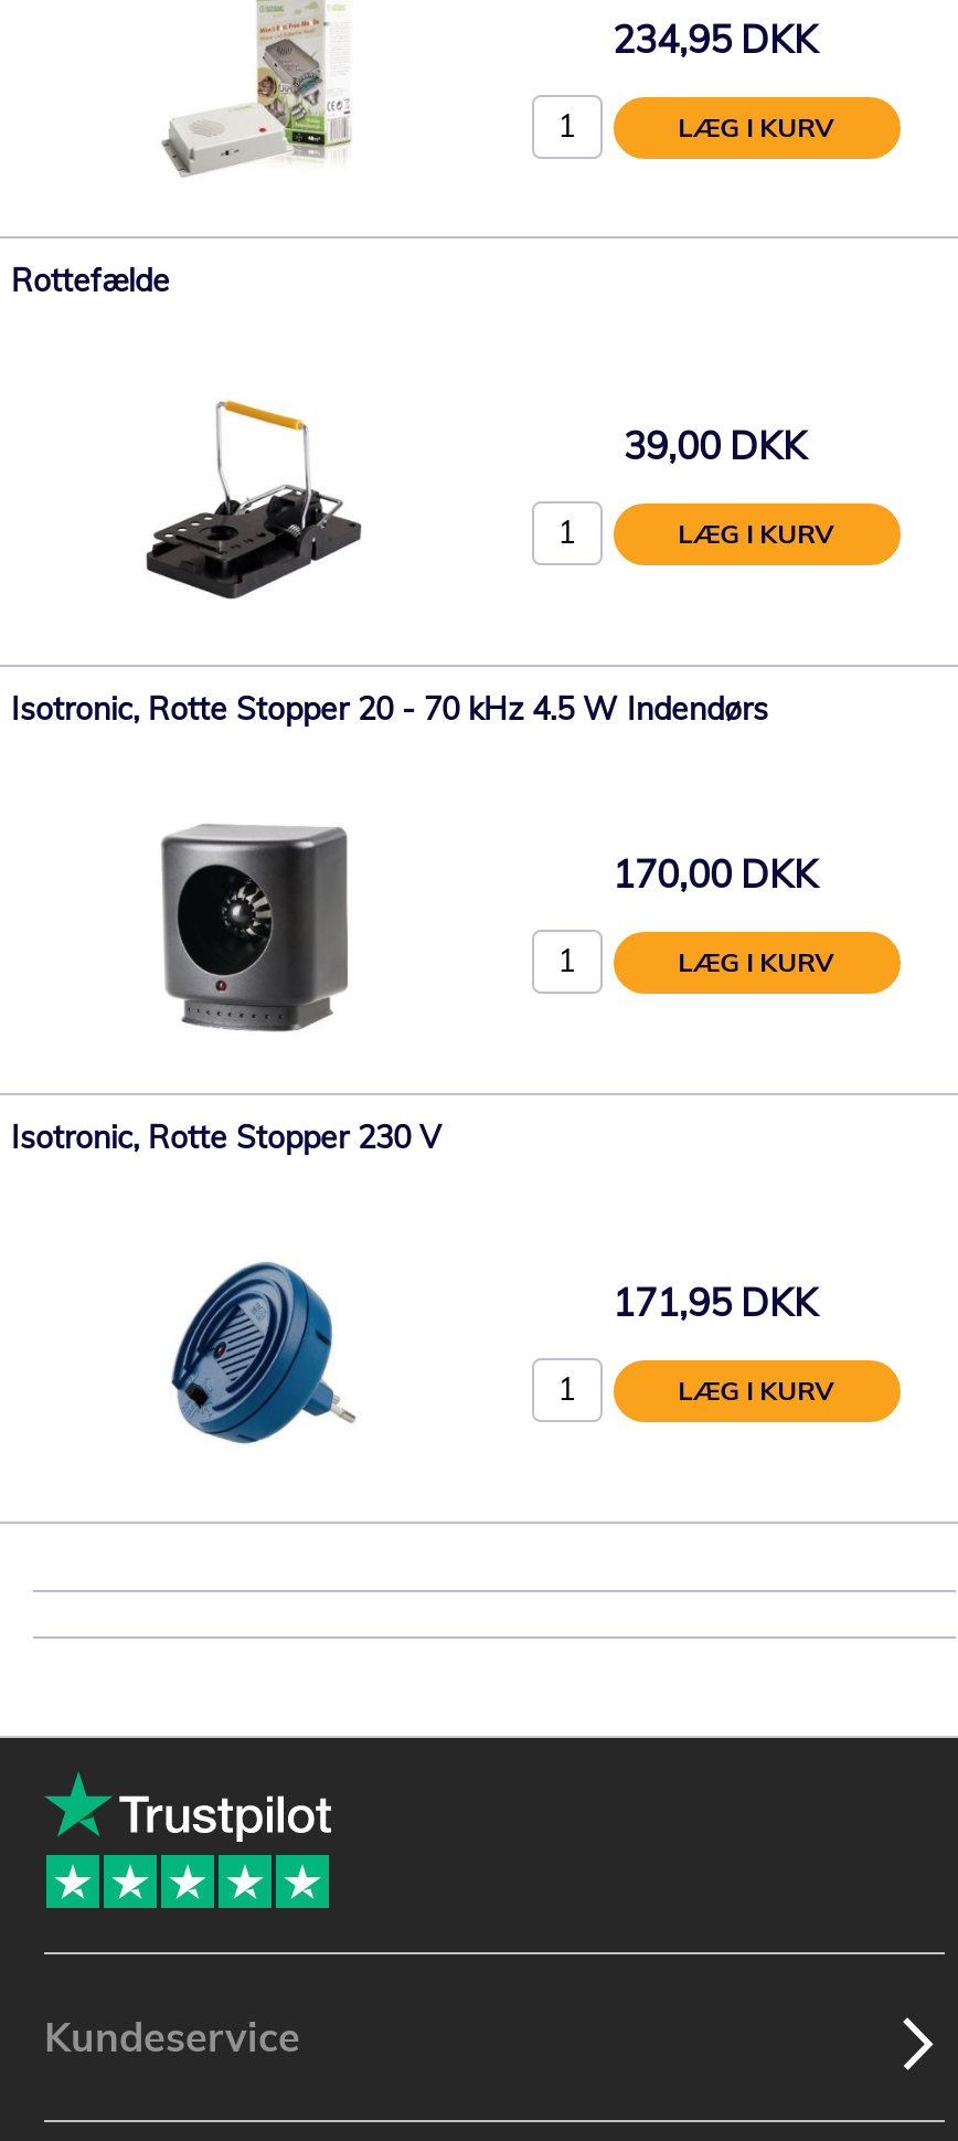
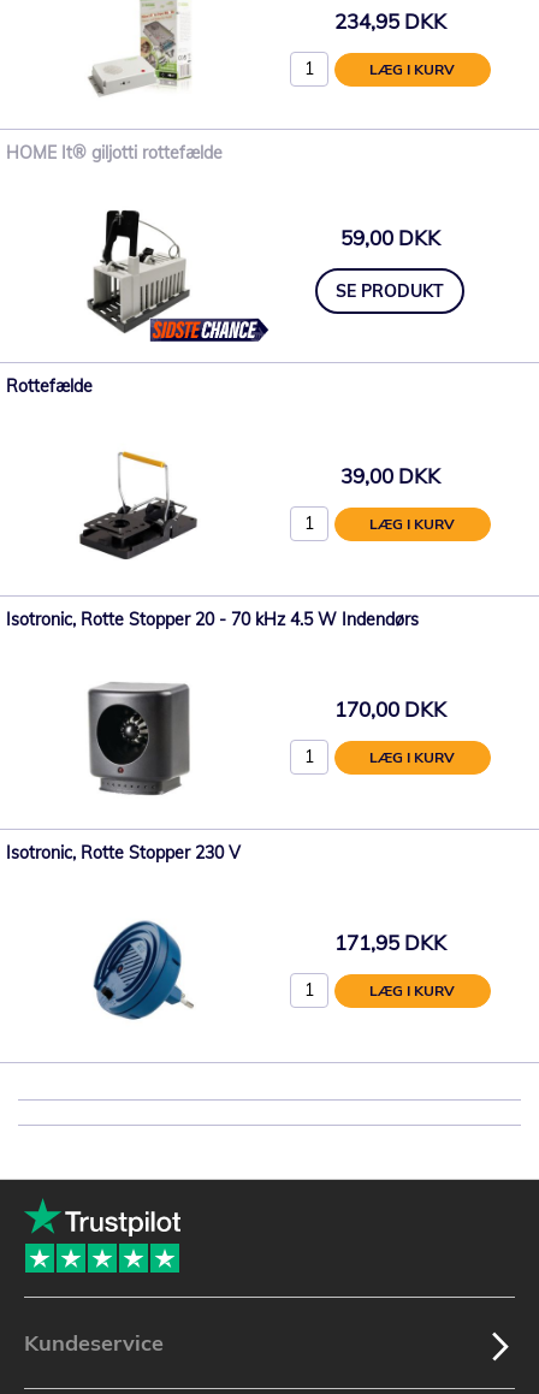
none -> [6,142,444,343] [image] | HOME It® giljotti rottefælde | 59,00 DKK | SE PRODUKT

